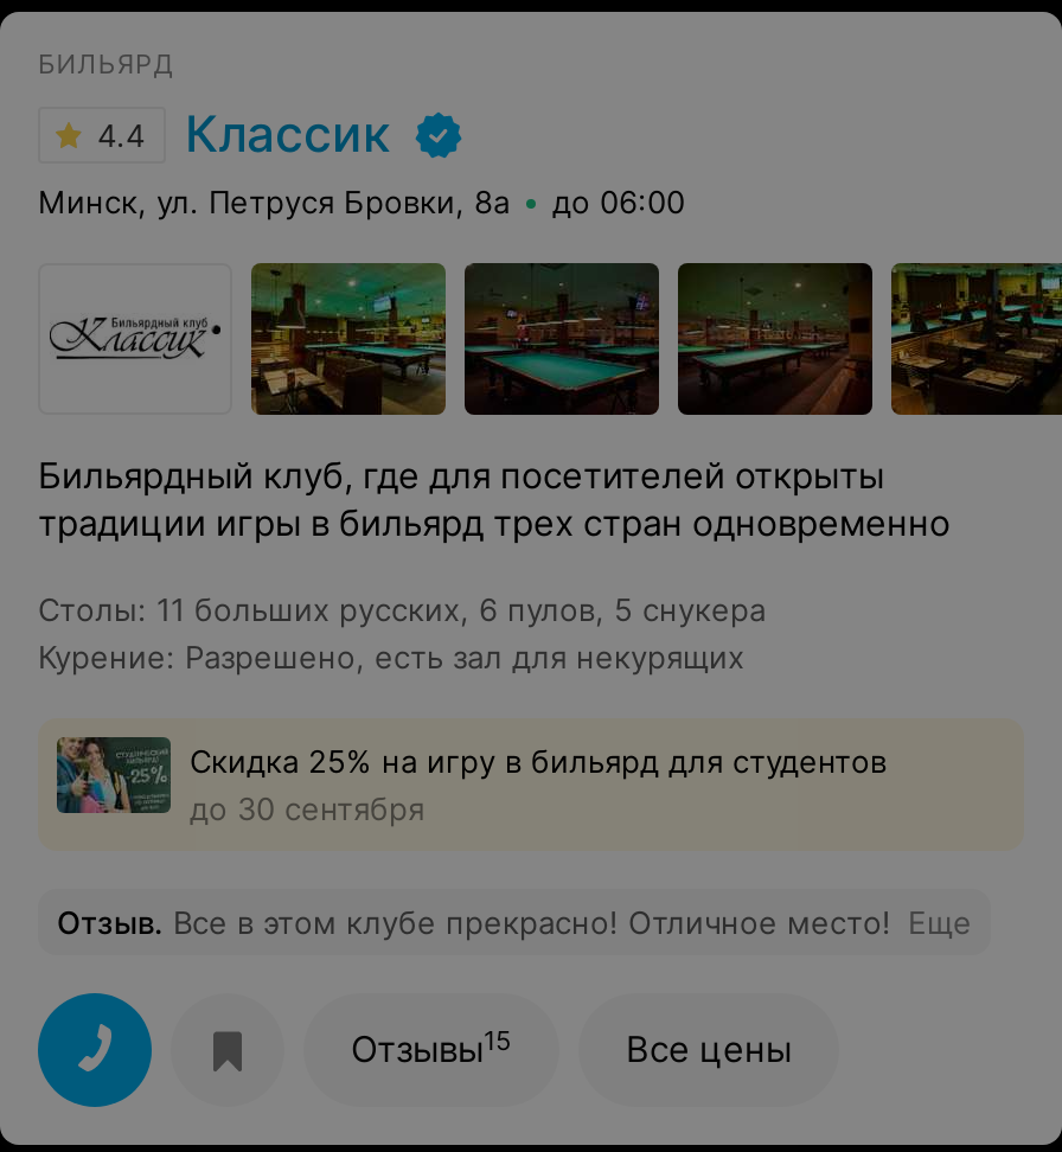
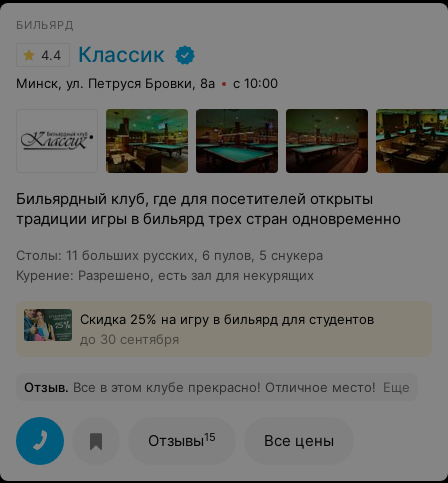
[38,183,685,220] Минск, ул. Петруся Бровки, 8а до 06:00 -> [16,75,278,91] Минск, ул. Петруся Бровки, 8а с 10:00

